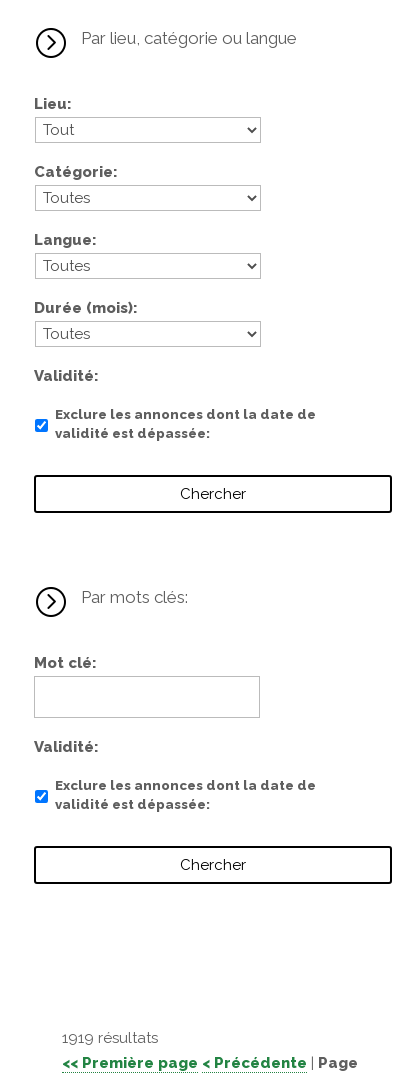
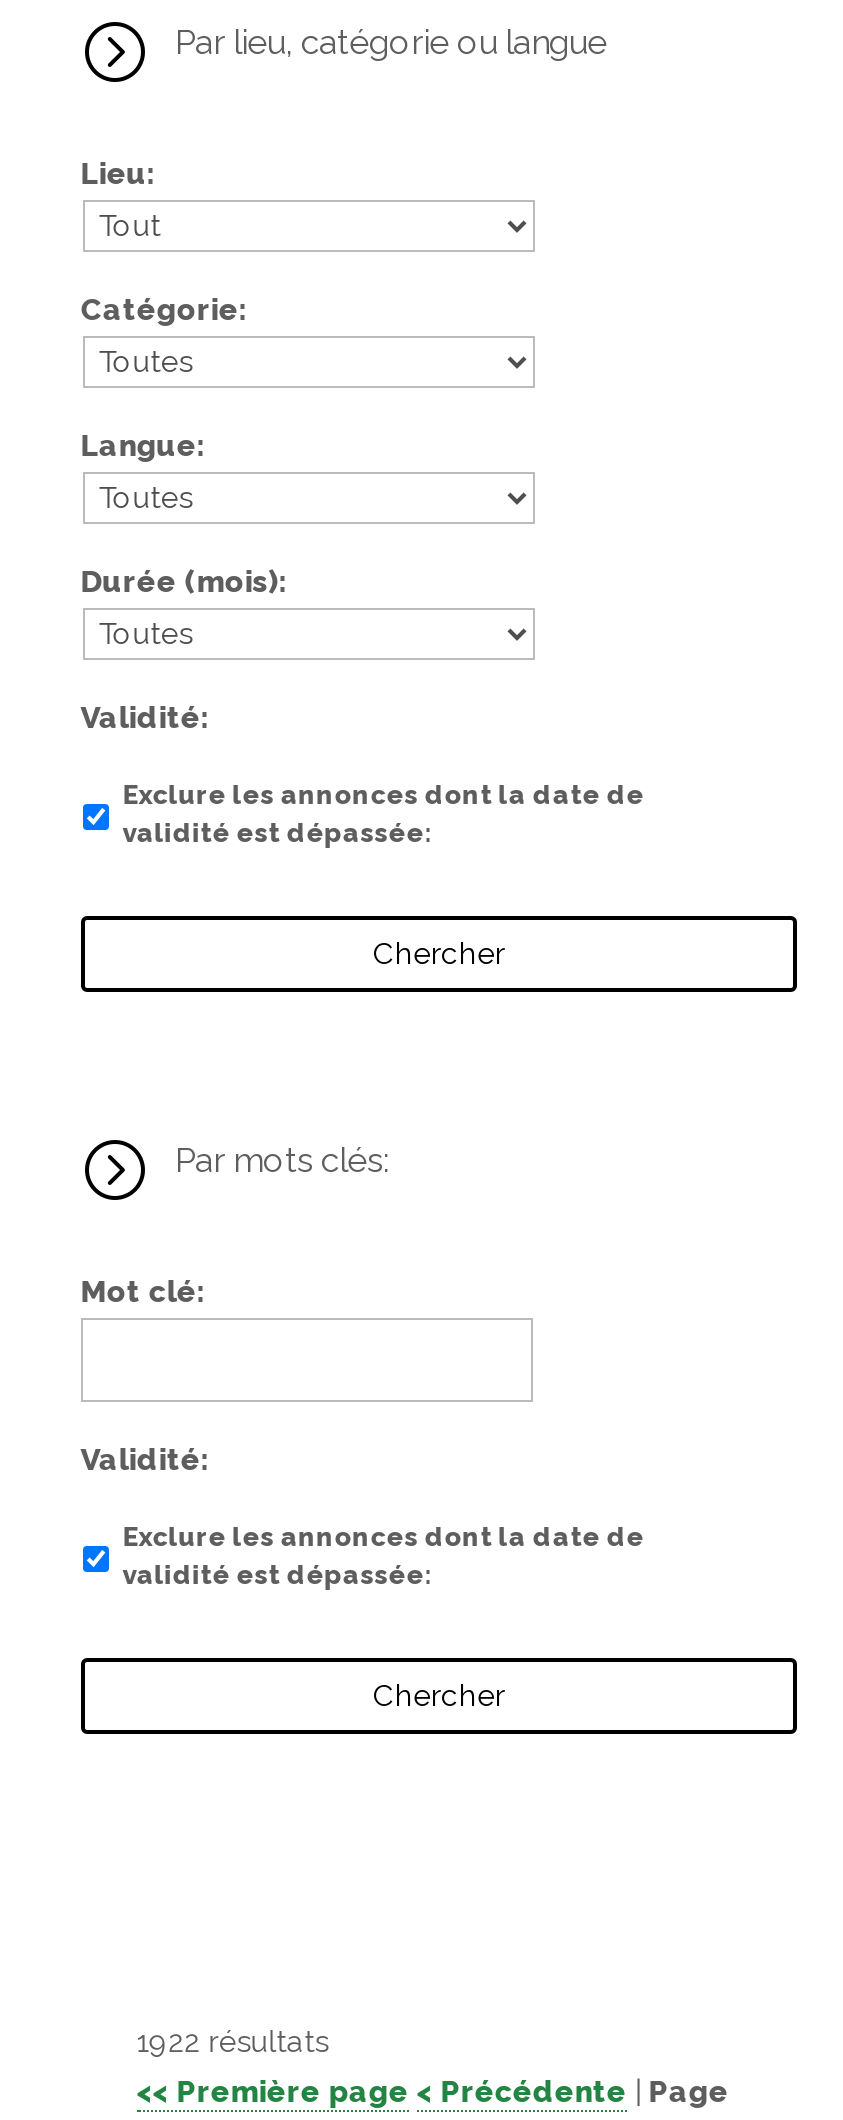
[62,1029,158,1047] 1919 résultats -> [137,2024,329,2060] 1922 résultats

